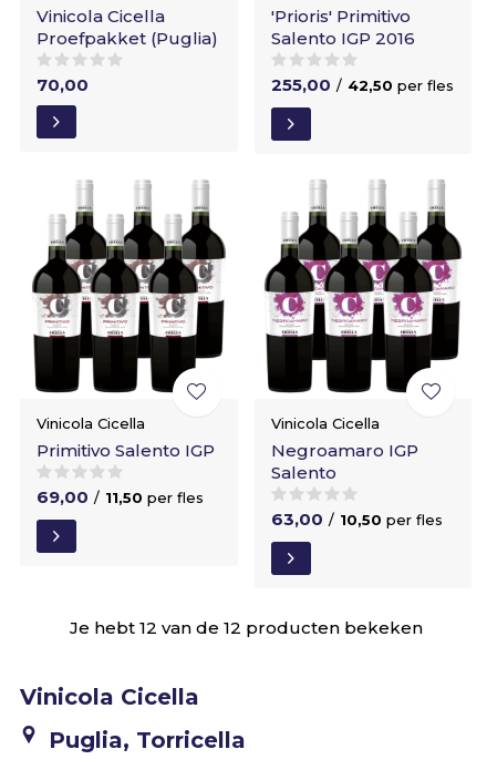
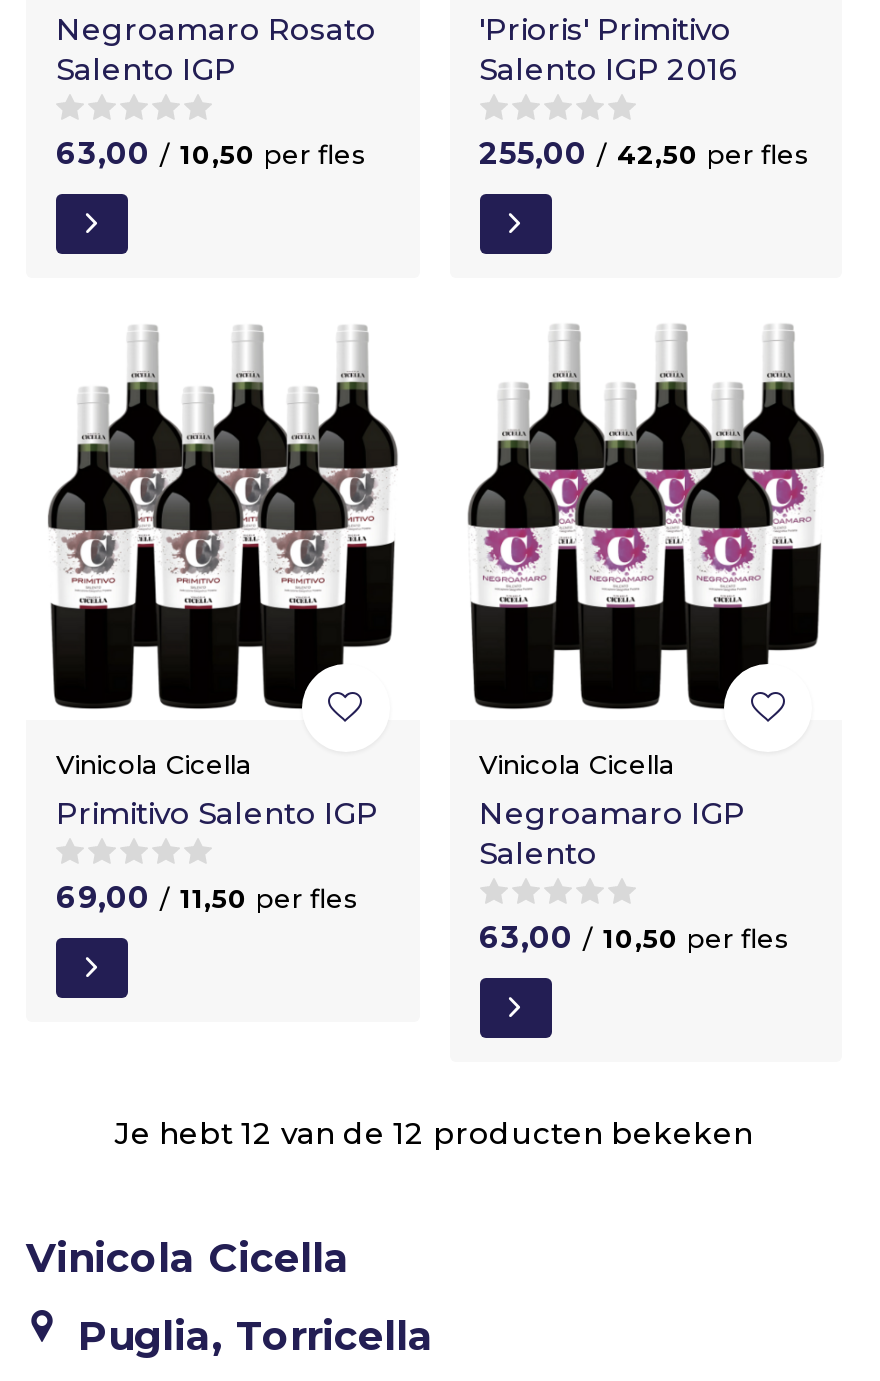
[37,5,218,48] Vinicola Cicella | Proefpakket (Puglia) -> [56,9,376,87] Negroamaro Rosato | Salento IGP
[37,74,89,95] 70,00 -> [56,133,366,171] 63,00 / 10,50 per fles

